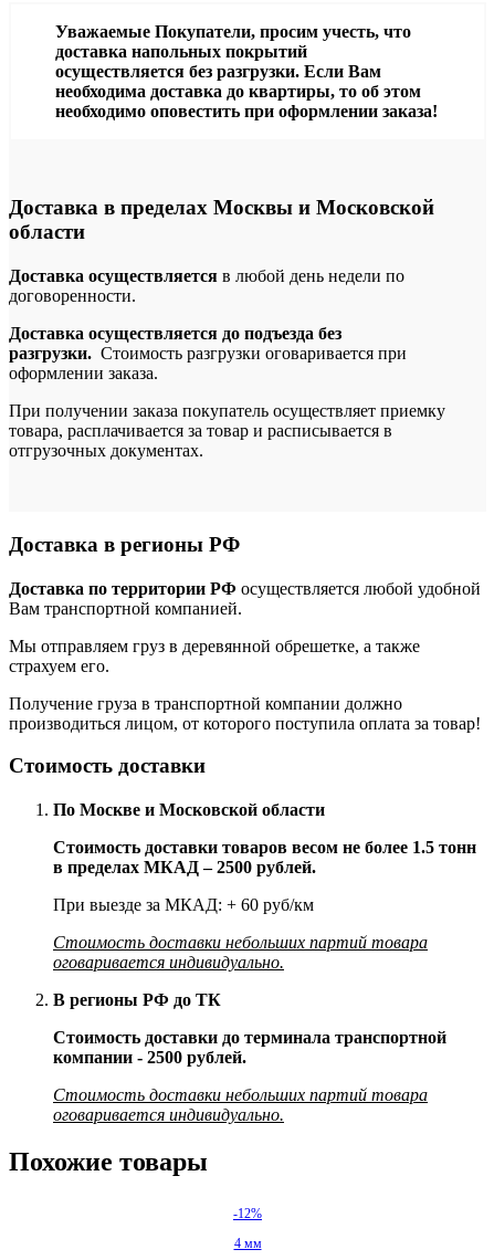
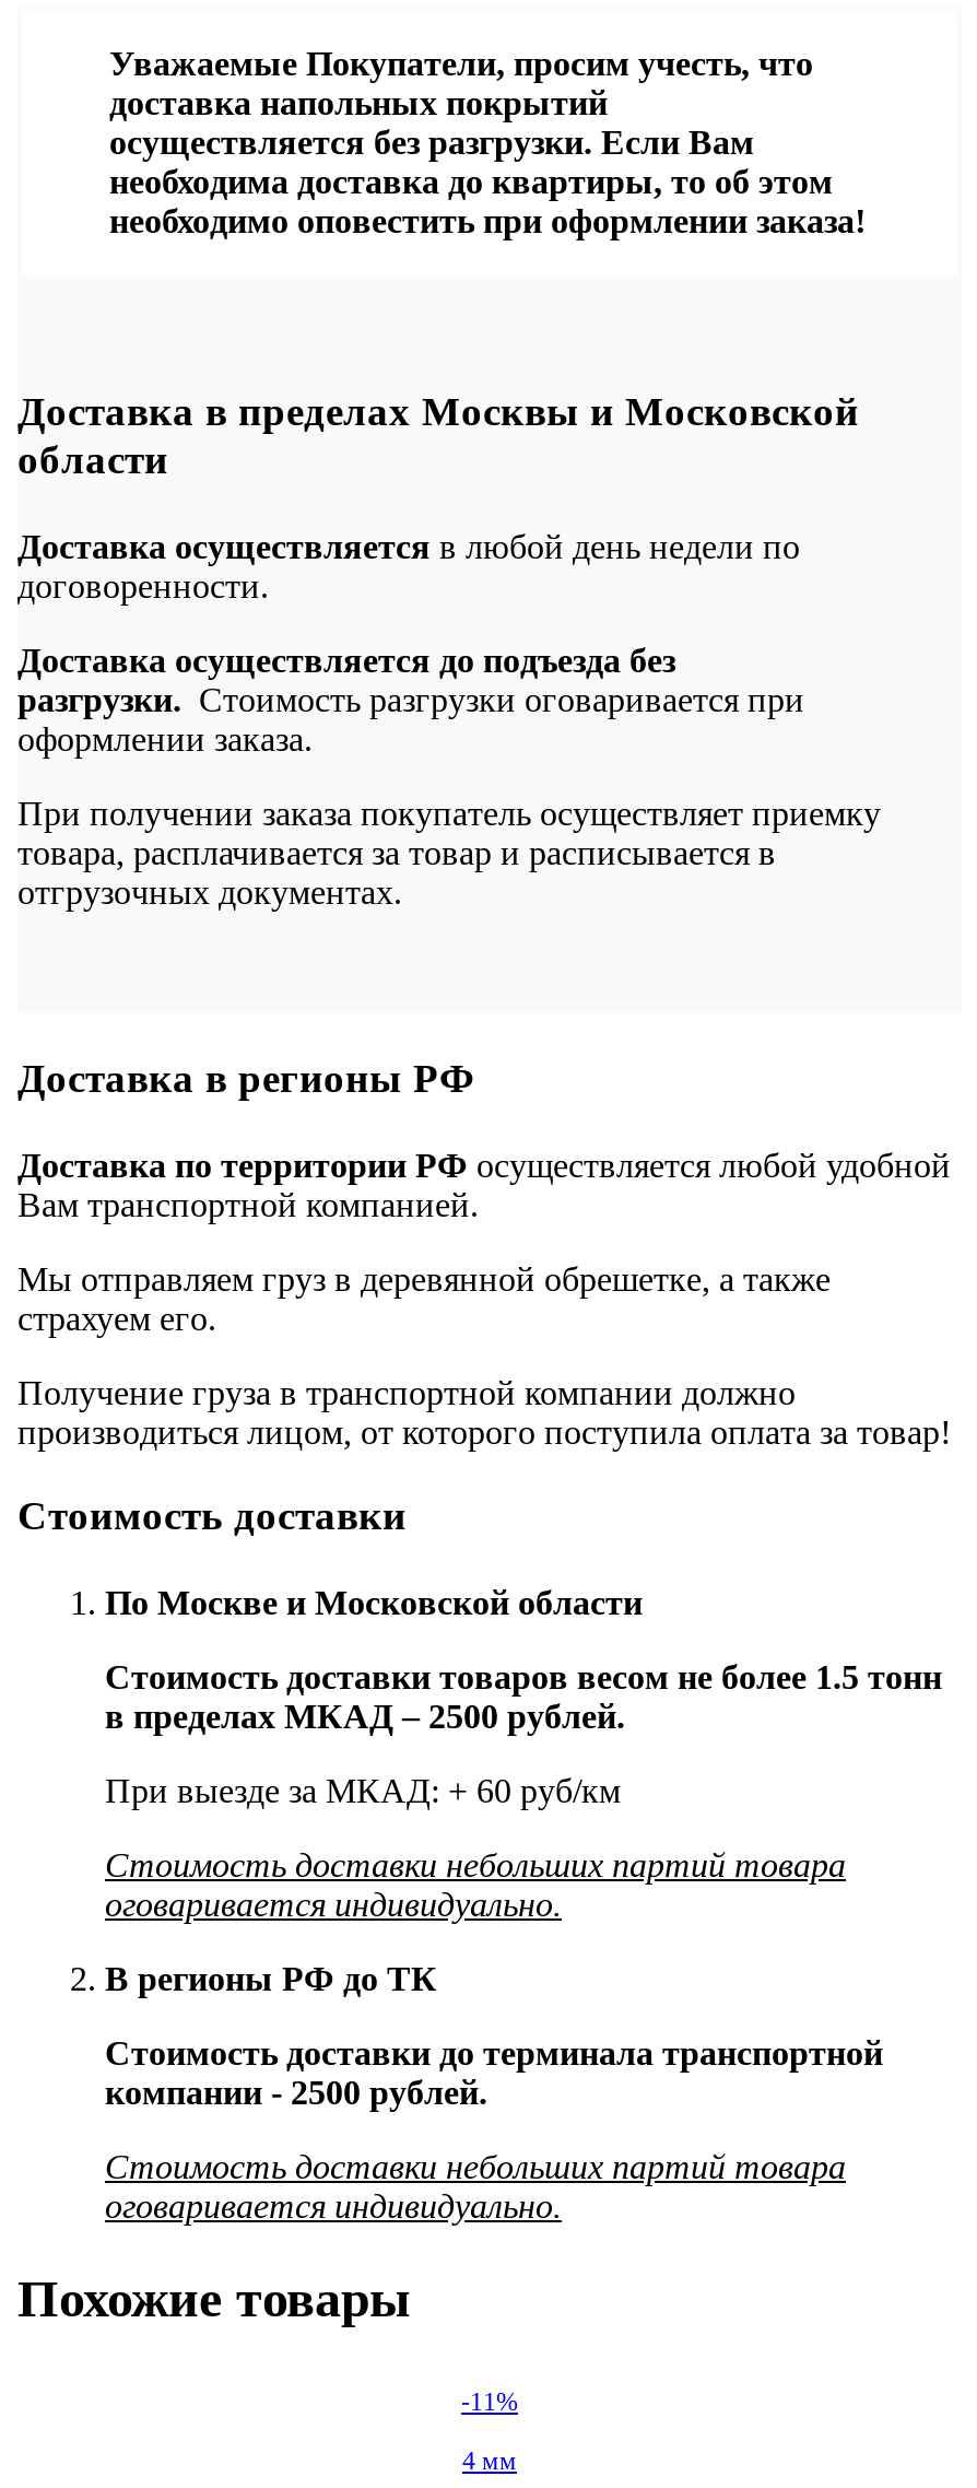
[233,1206,262,1221] -12% -> [461,2386,518,2417] -11%

